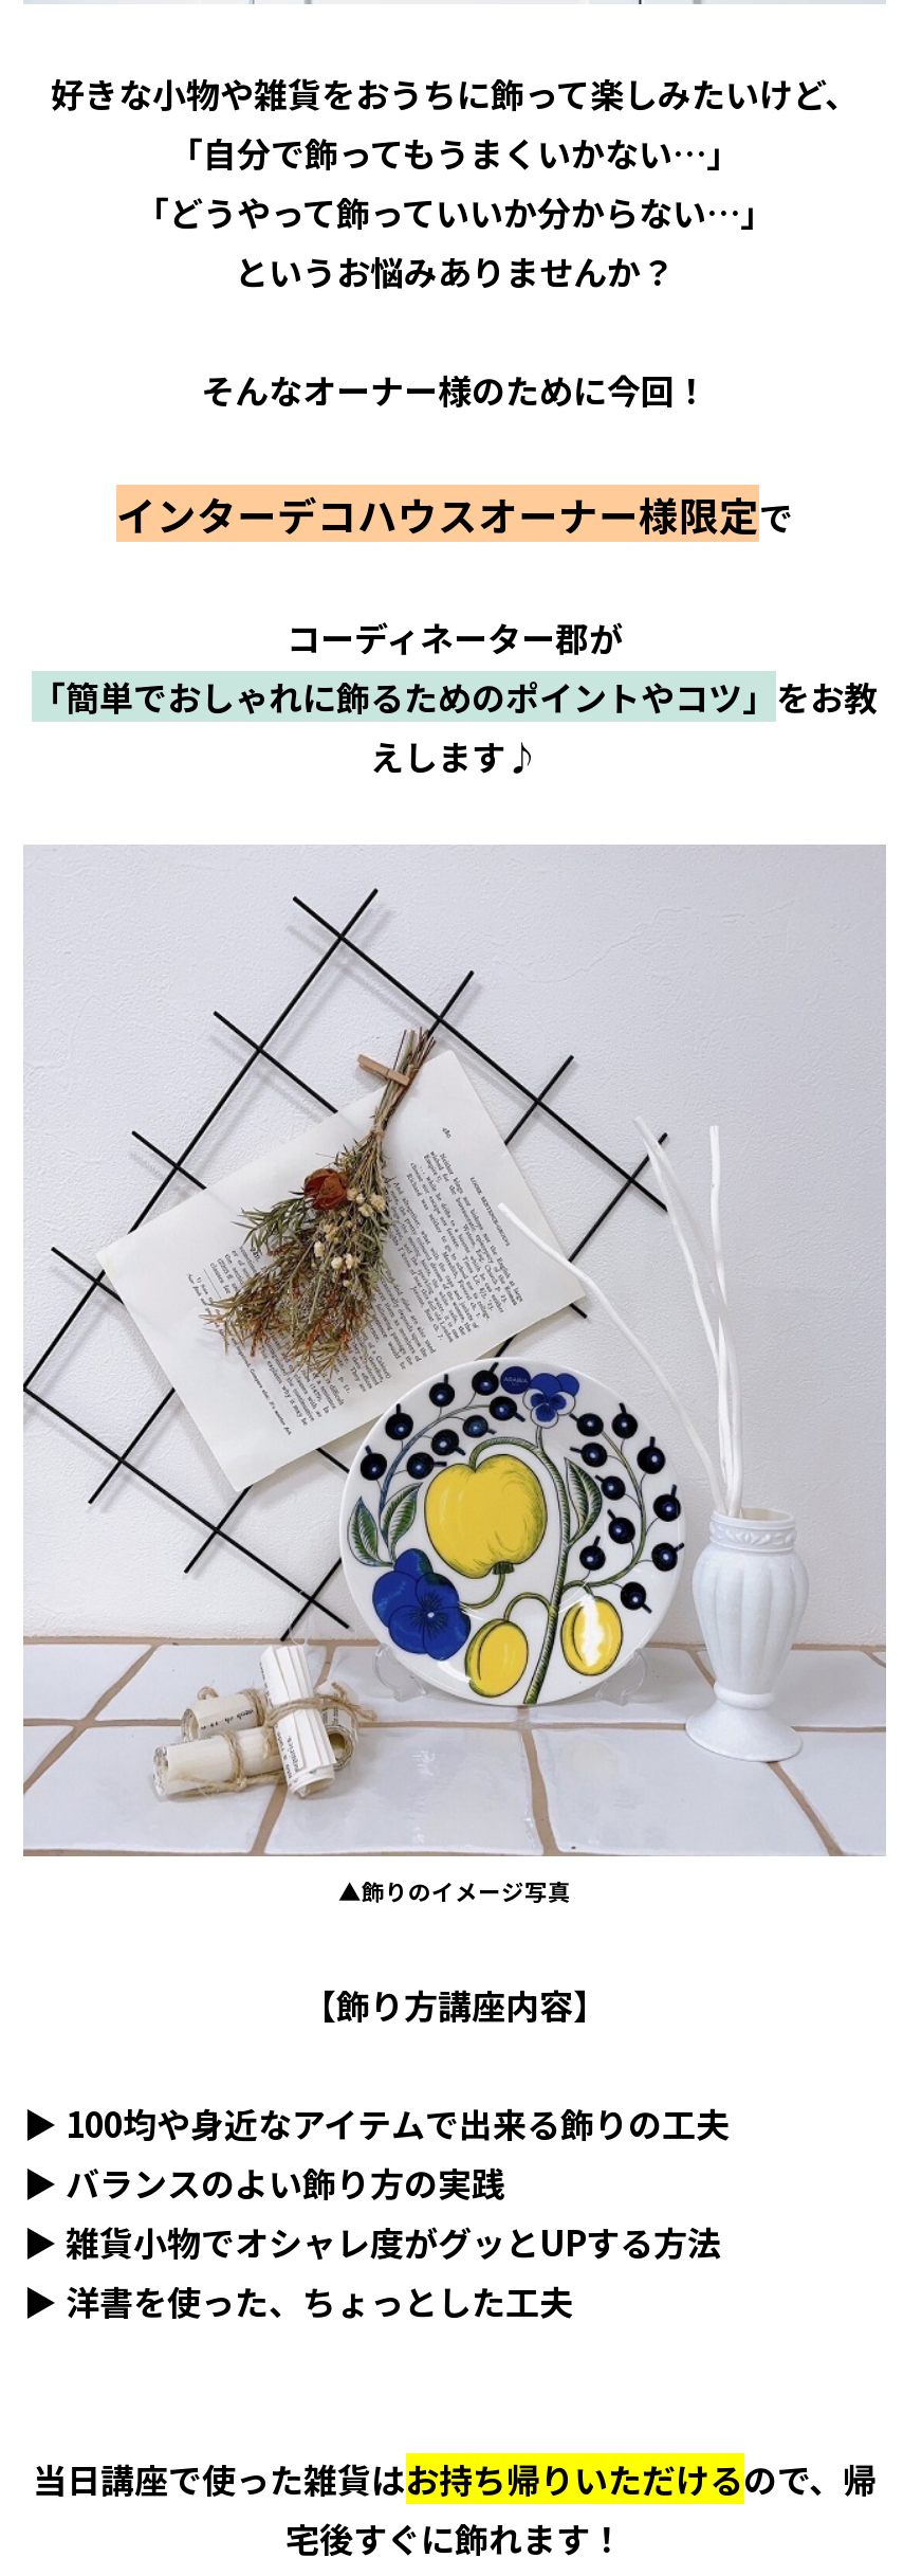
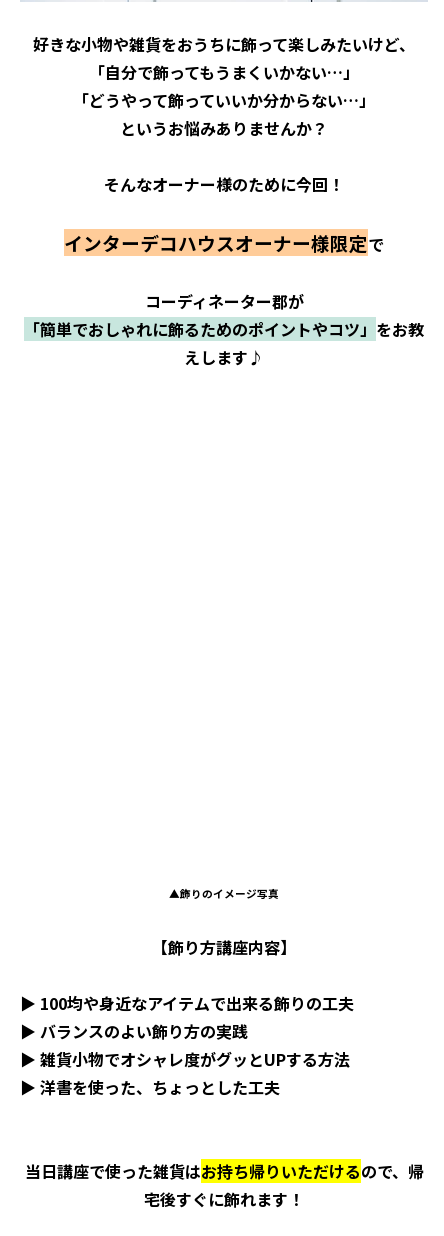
[21,845,888,1858] [image] -> none

